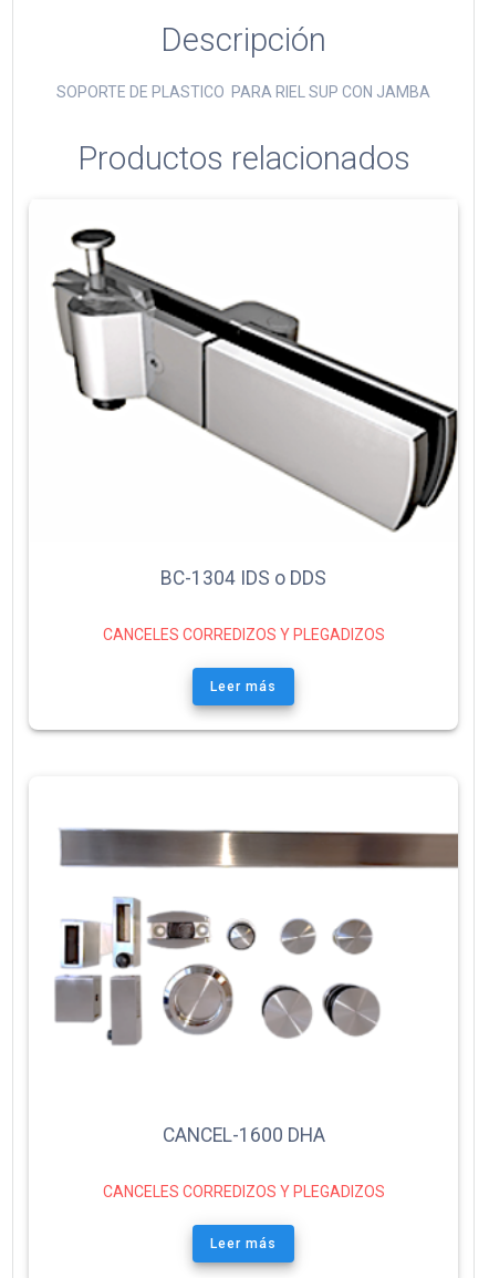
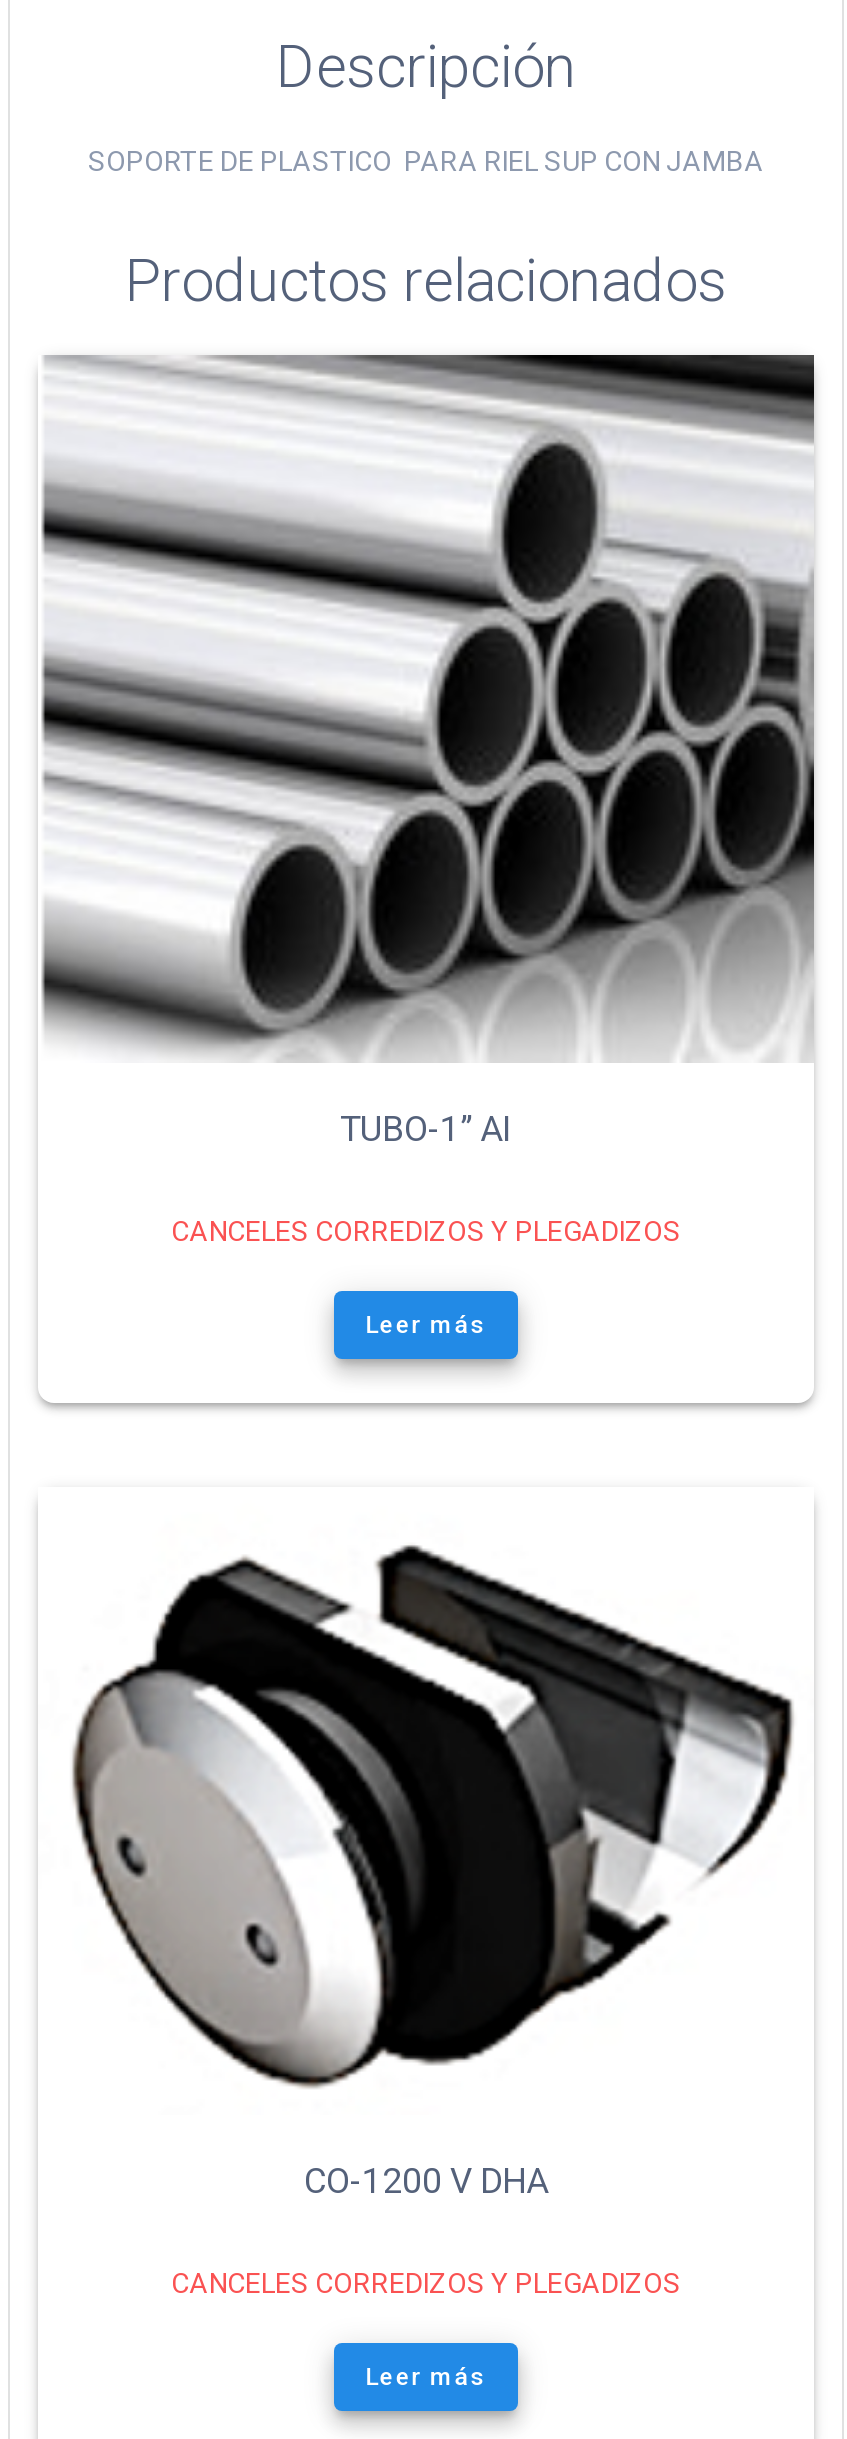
[32,199,458,589] [image] | BC-1304 IDS o DDS -> [40,353,816,1148] [image] | TUBO-1” AI
[49,808,459,1146] [image] | CANCEL-1600 DHA -> [70,1543,814,2201] [image] | CO-1200 V DHA

